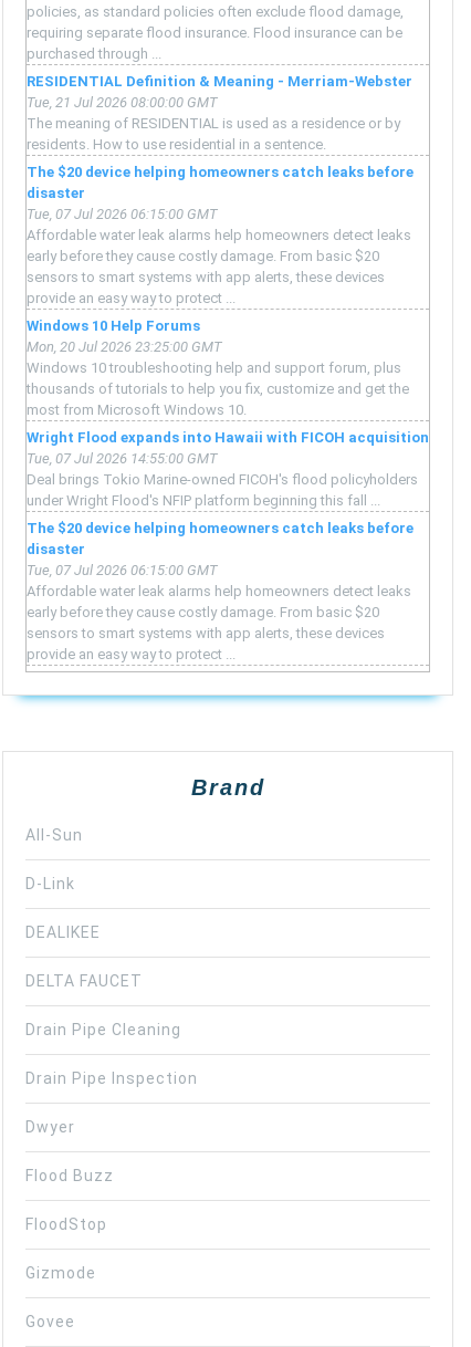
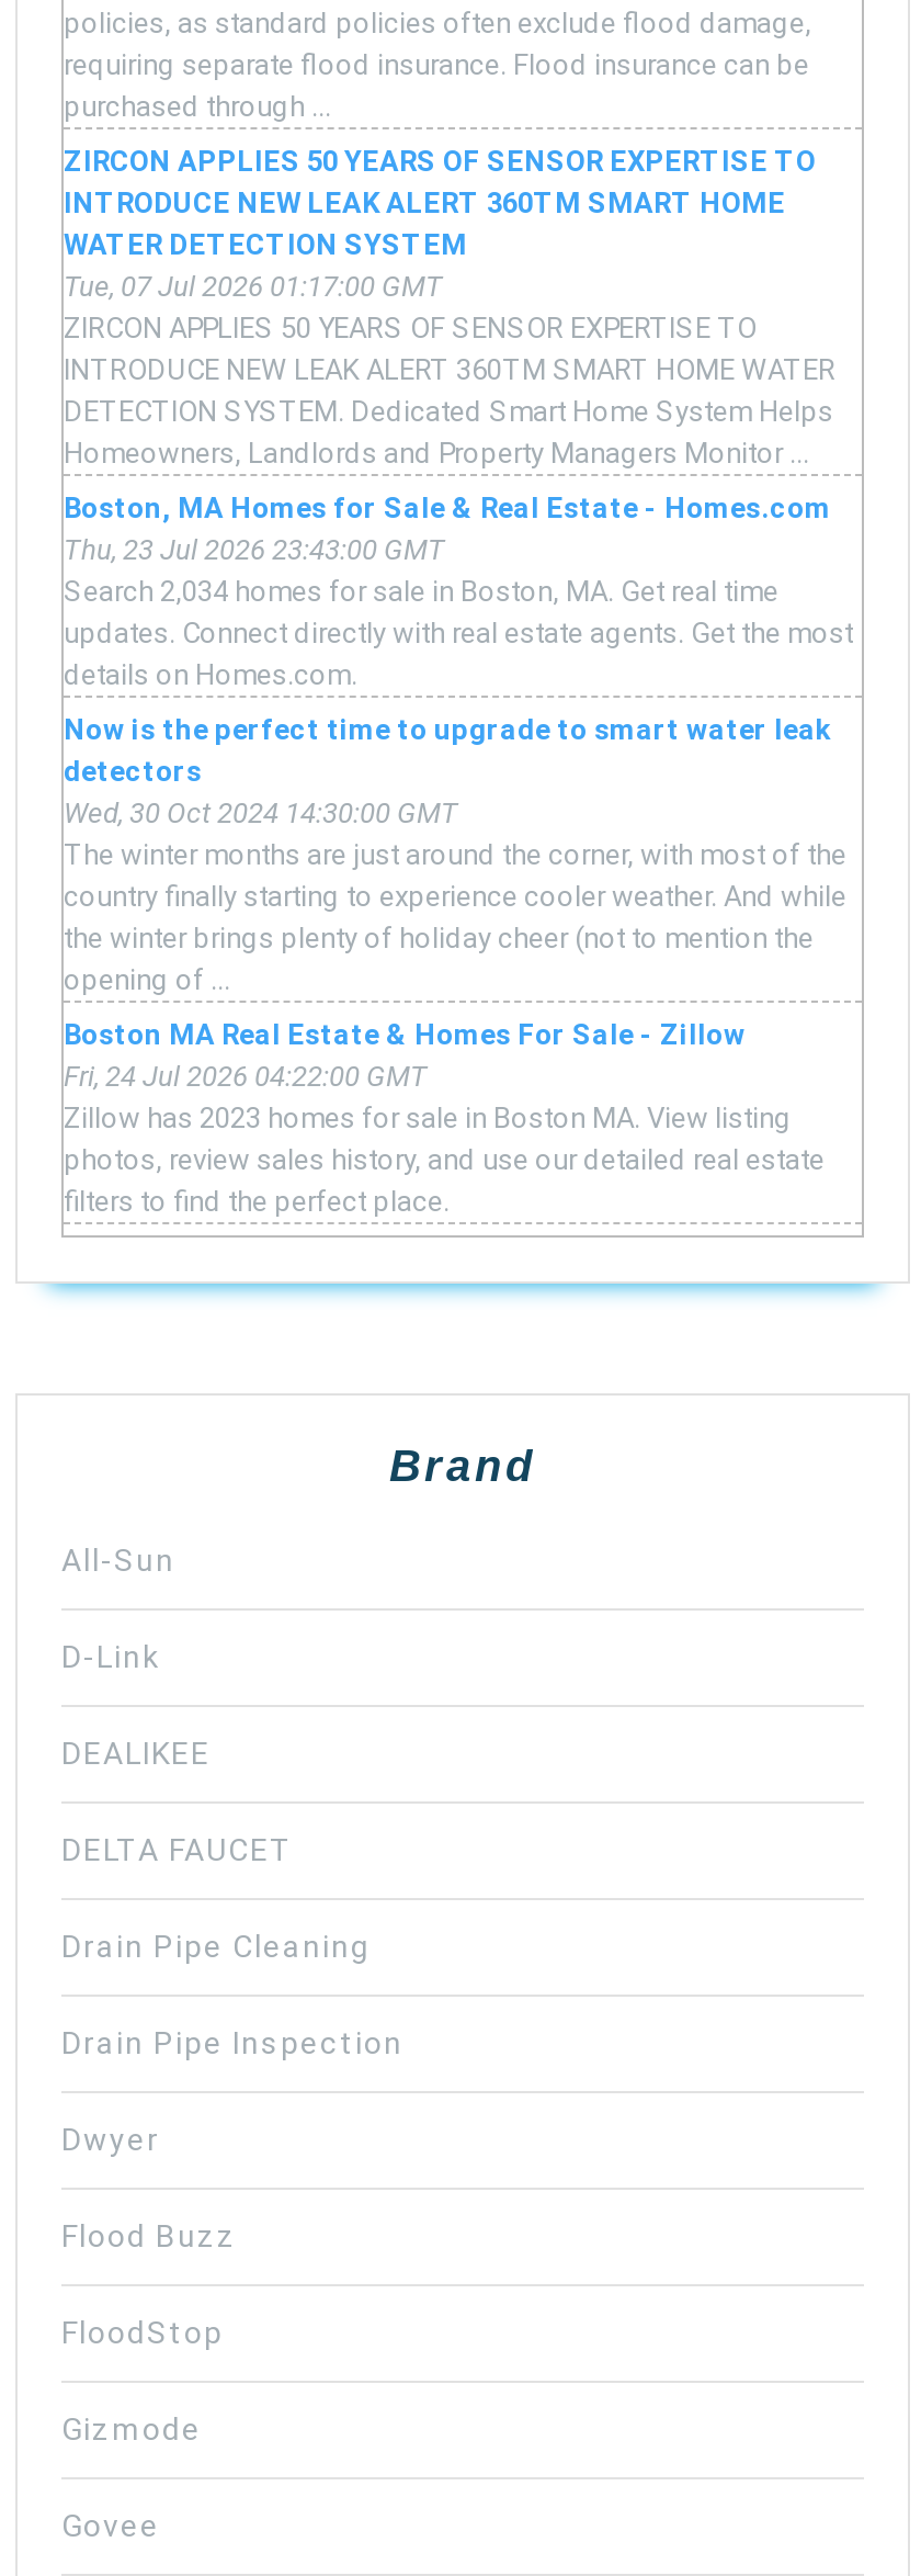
[27,73,429,662] RESIDENTIAL Definition & Meaning - Merriam-Webster | Tue, 21 Jul 2026 08:00:00 GMT | The meaning of RESIDENTIAL is used as a residence or by | residents. How to use residential in a sentence. | The $20 device helping homeowners catch leaks before | disaster | Tue, 07 Jul 2026 06:15:00 GMT | Affordable water leak alarms help homeowners detect leaks | early before they cause costly damage. From basic $20 | sensors to smart systems with app alerts, these devices | provide an easy way to protect ... | Windows 10 Help Forums | Mon, 20 Jul 2026 23:25:00 GMT | Windows 10 troubleshooting help and support forum, plus | thousands of tutorials to help you fix, customize and get the | most from Microsoft Windows 10. | Wright Flood expands into Hawaii with FICOH acquisition | Tue, 07 Jul 2026 14:55:00 GMT | Deal brings Tokio Marine-owned FICOH's flood policyholders | under Wright Flood's NFIP platform beginning this fall ... | The $20 device helping homeowners catch leaks before | disaster | Tue, 07 Jul 2026 06:15:00 GMT | Affordable water leak alarms help homeowners detect leaks | early before they cause costly damage. From basic $20 | sensors to smart systems with app alerts, these devices | provide an easy way to protect ... -> [64,145,853,1218] ZIRCON APPLIES 50 YEARS OF SENSOR EXPERTISE TO | INTRODUCE NEW LEAK ALERT 360TM SMART HOME | WATER DETECTION SYSTEM | Tue, 07 Jul 2026 01:17:00 GMT | ZIRCON APPLIES 50 YEARS OF SENSOR EXPERTISE TO | INTRODUCE NEW LEAK ALERT 360TM SMART HOME WATER | DETECTION SYSTEM. Dedicated Smart Home System Helps | Homeowners, Landlords and Property Managers Monitor ... | Boston, MA Homes for Sale & Real Estate - Homes.com | Thu, 23 Jul 2026 23:43:00 GMT | Search 2,034 homes for sale in Boston, MA. Get real time | updates. Connect directly with real estate agents. Get the most | details on Homes.com. | Now is the perfect time to upgrade to smart water leak | detectors | Wed, 30 Oct 2024 14:30:00 GMT | The winter months are just around the corner, with most of the | country finally starting to experience cooler weather. And while | the winter brings plenty of holiday cheer (not to mention the | opening of ... | Boston MA Real Estate & Homes For Sale - Zillow | Fri, 24 Jul 2026 04:22:00 GMT | Zillow has 2023 homes for sale in Boston MA. View listing | photos, review sales history, and use our detailed real estate | filters to find the perfect place.

